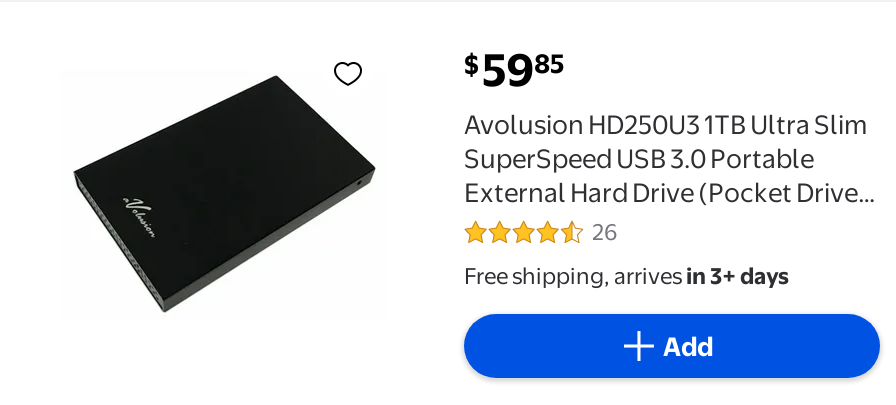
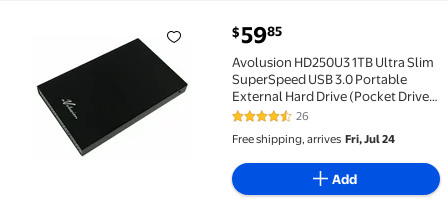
[464,262,790,290] Free shipping, arrives in 3+ days -> [232,132,395,146] Free shipping, arrives Fri, Jul 24

